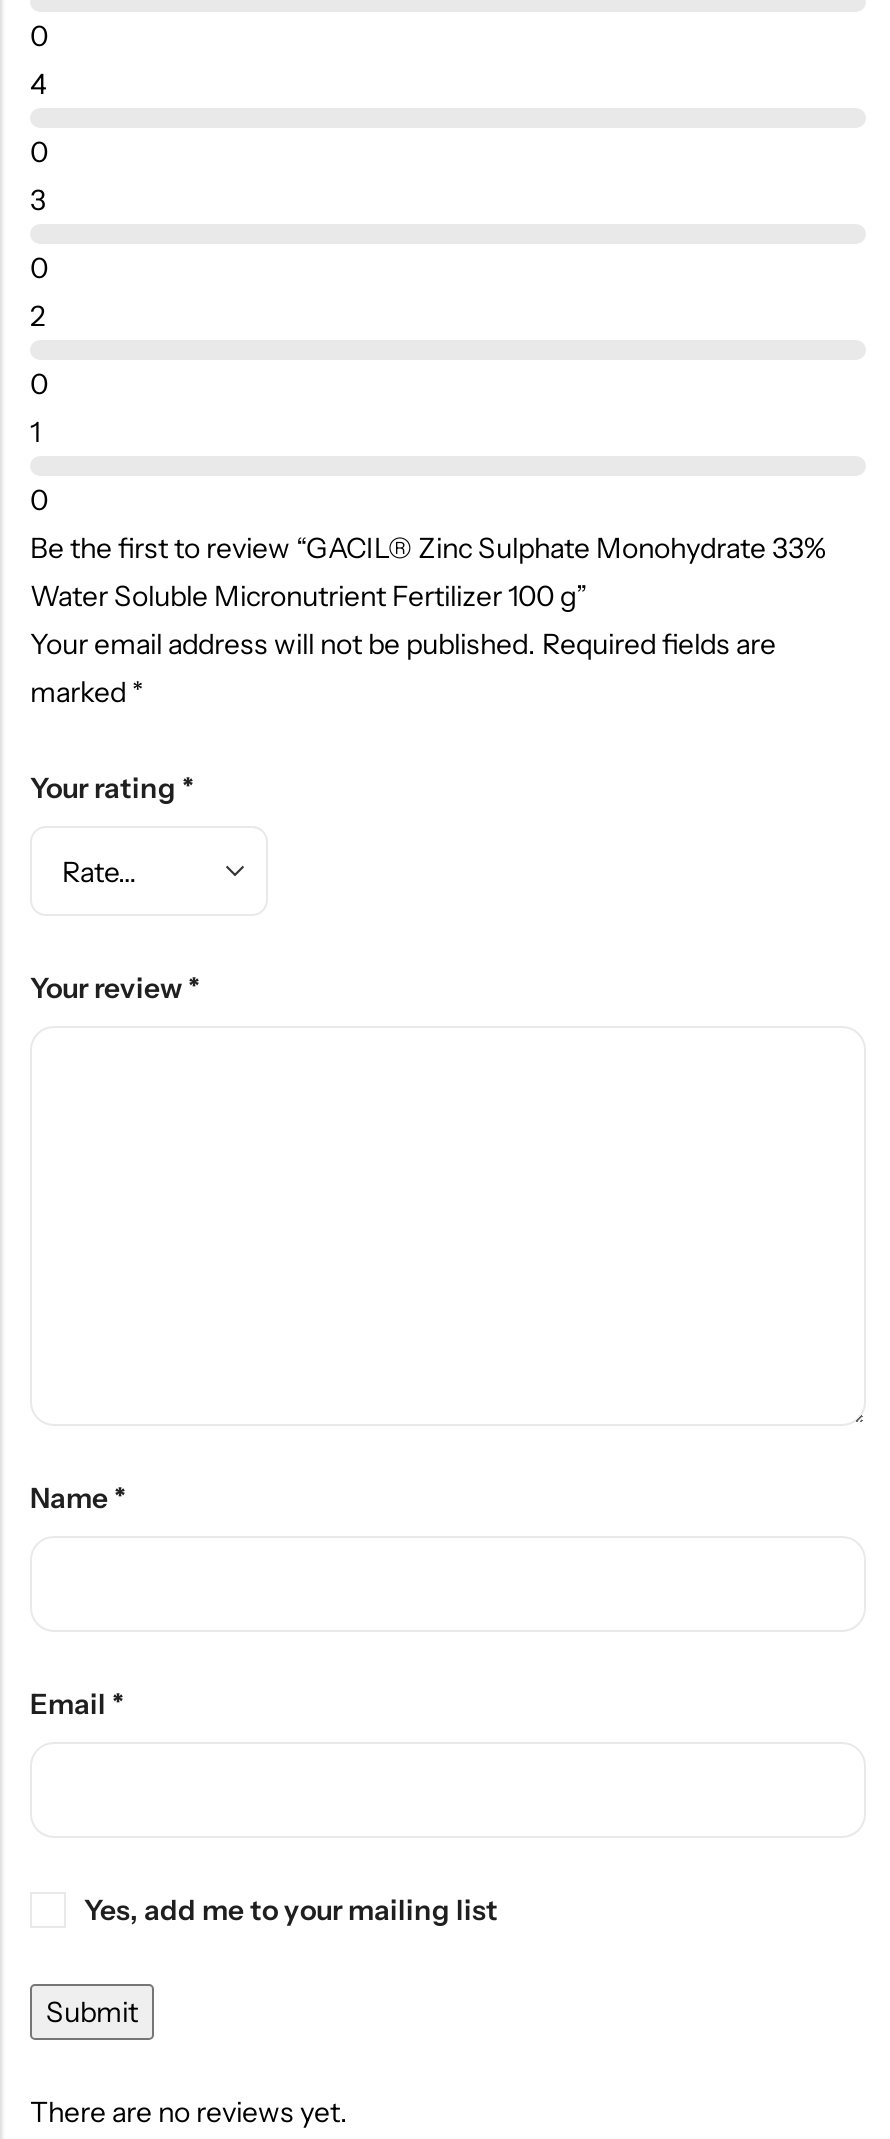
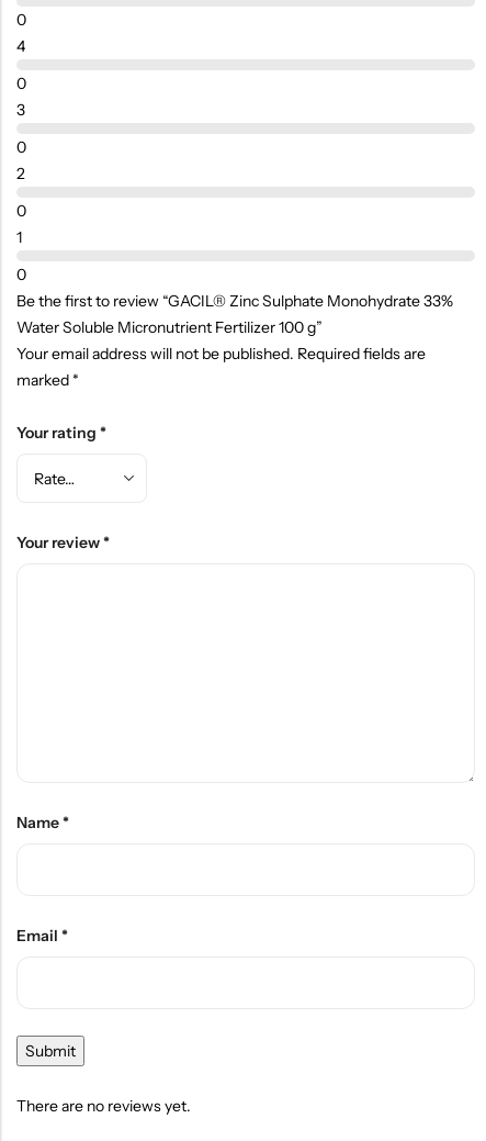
[78,1892,498,1928] Yes, add me to your mailing list -> none

